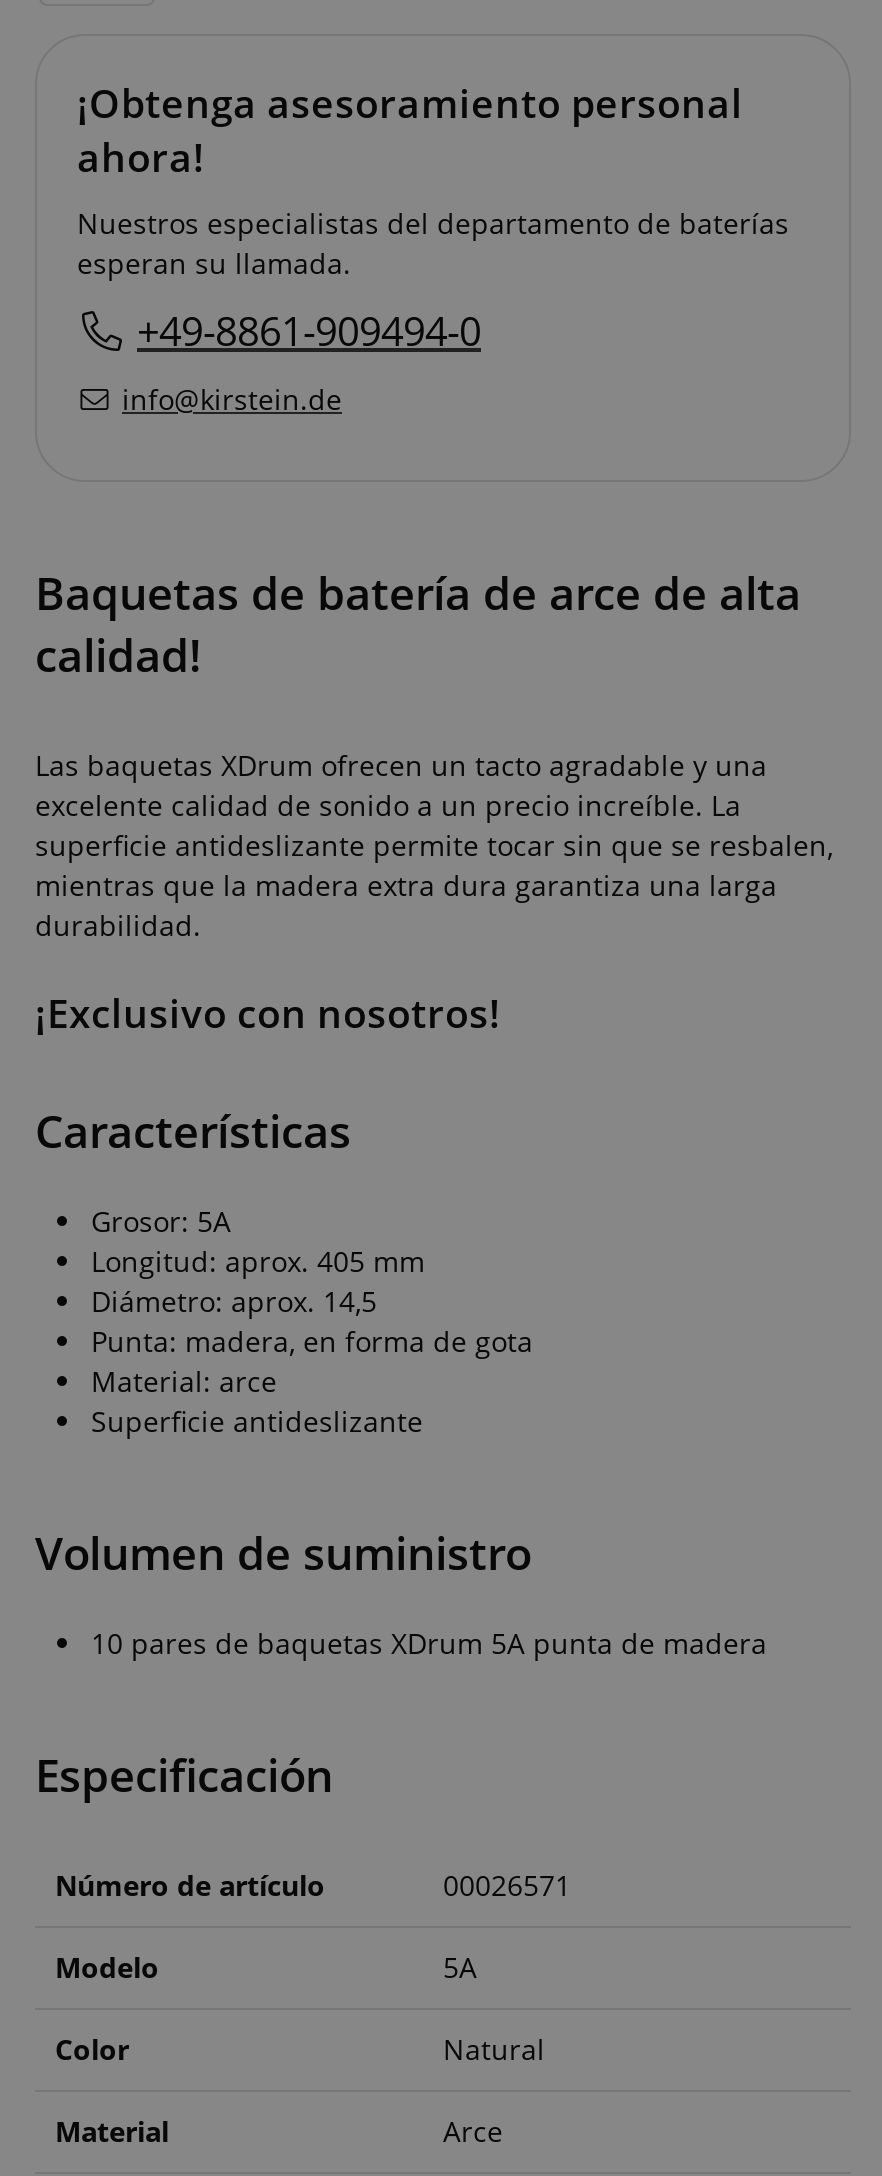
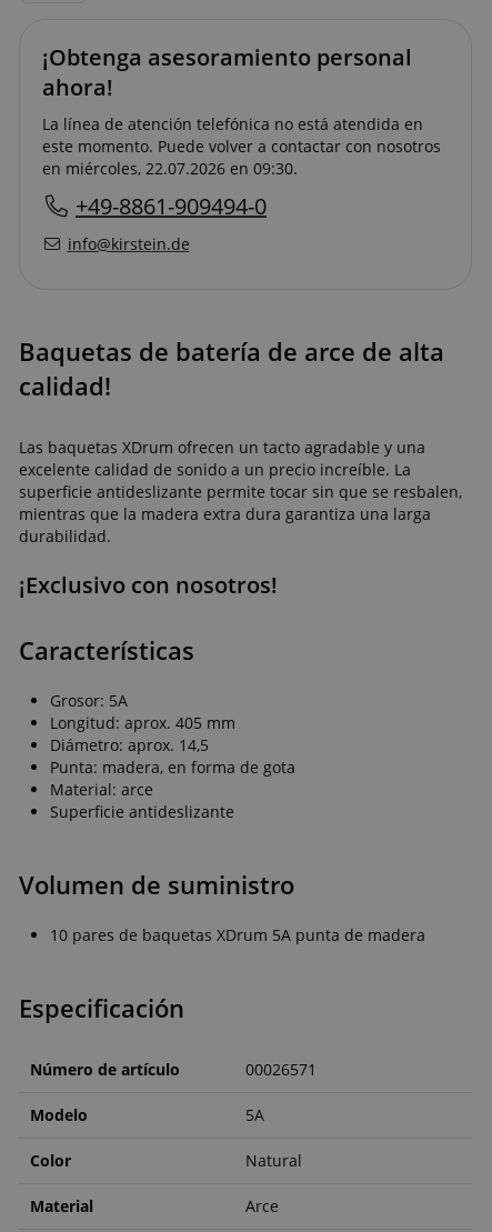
[77,204,789,282] Nuestros especialistas del departamento de baterías | esperan su llamada. -> [42,114,441,179] La línea de atención telefónica no está atendida en | este momento. Puede volver a contactar con nosotros | en miércoles, 22.07.2026 en 09:30.

